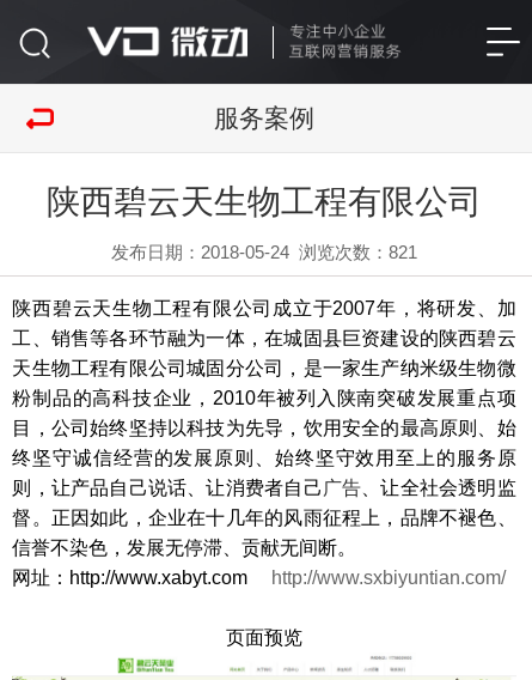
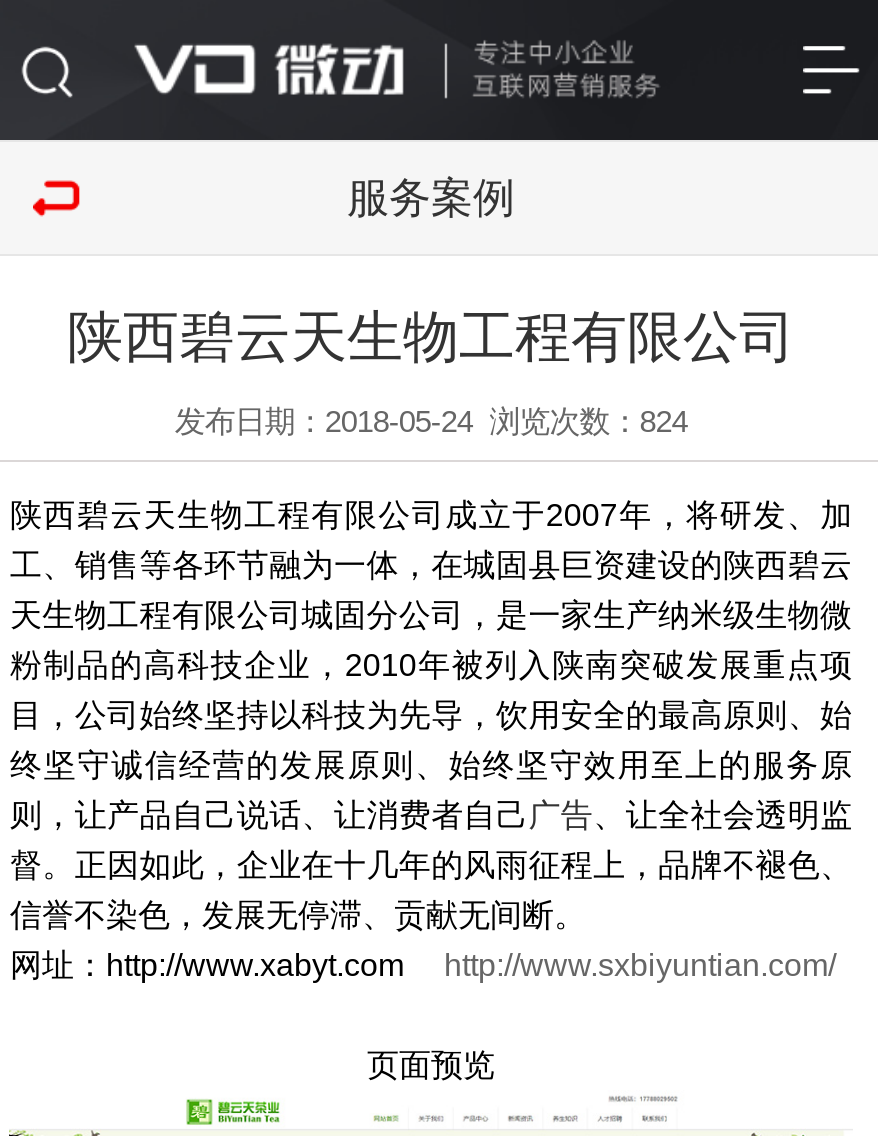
[111,242,417,262] 发布日期：2018-05-24 浏览次数：821 -> [175,404,687,438] 发布日期：2018-05-24 浏览次数：824

